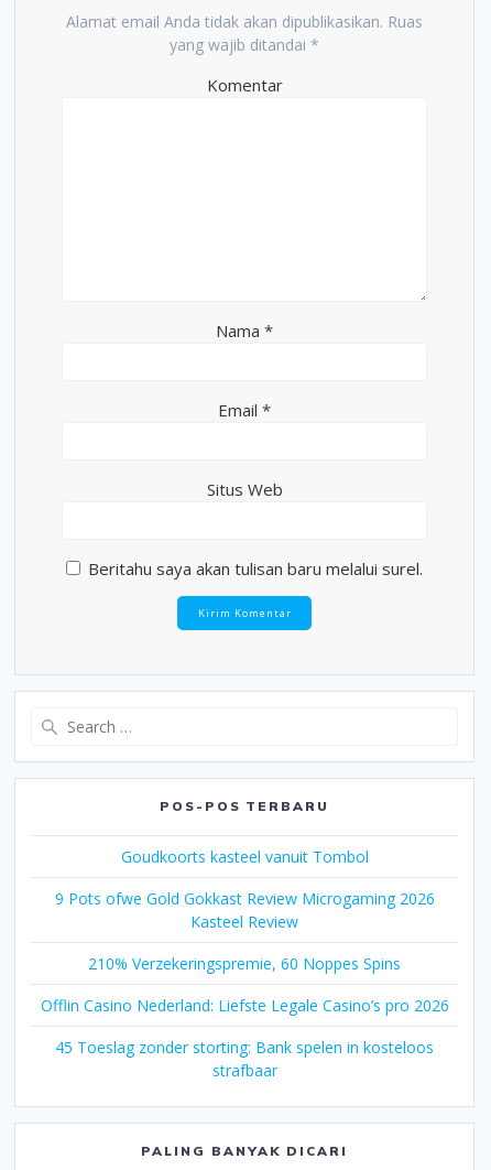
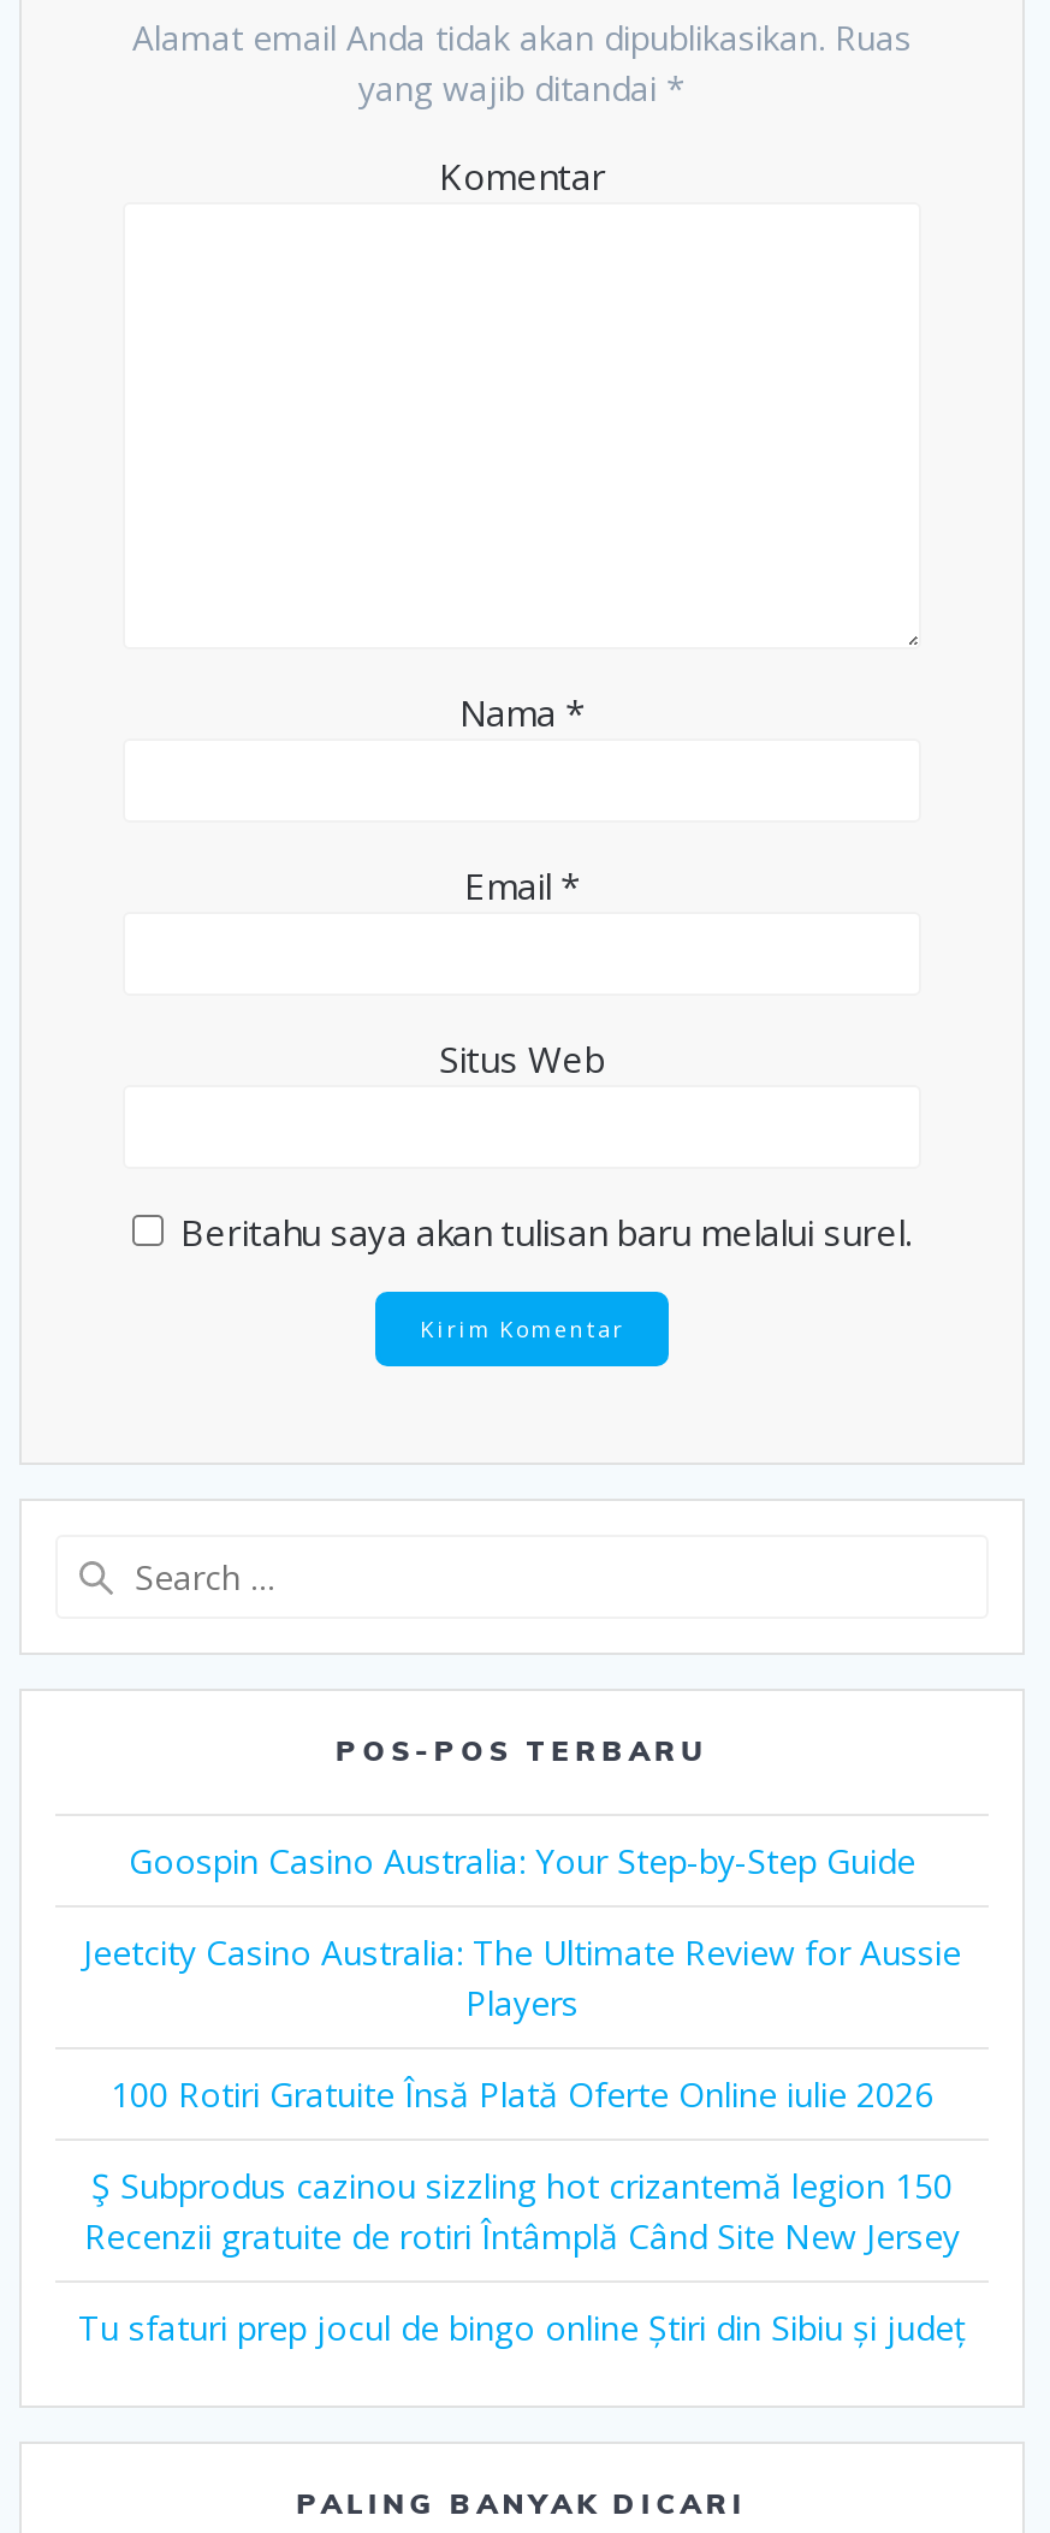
[121,846,368,867] Goudkoorts kasteel vanuit Tombol -> [129,1838,915,1884] Goospin Casino Australia: Your Step-by-Step Guide
[54,888,434,932] 9 Pots ofwe Gold Gokkast Review Microgaming 2026 | Kasteel Review -> [83,1929,961,2025] Jeetcity Casino Australia: The Ultimate Review for Aussie | Players
[88,953,401,974] 210% Verzekeringspremie, 60 Noppes Spins -> [111,2071,933,2117] 100 Rotiri Gratuite Însă Plată Oferte Online iulie 2026
[40,995,449,1016] Offlin Casino Nederland: Liefste Legale Casino’s pro 2026 -> [84,2163,960,2259] Ş Subprodus cazinou sizzling hot crizantemă legion 150 | Recenzii gratuite de rotiri Întâmplă Când Site New Jersey
[55,1037,434,1081] 45 Toeslag zonder storting: Bank spelen in kosteloos | strafbaar -> [78,2304,966,2350] Tu sfaturi prep jocul de bingo online Știri din Sibiu și județ

